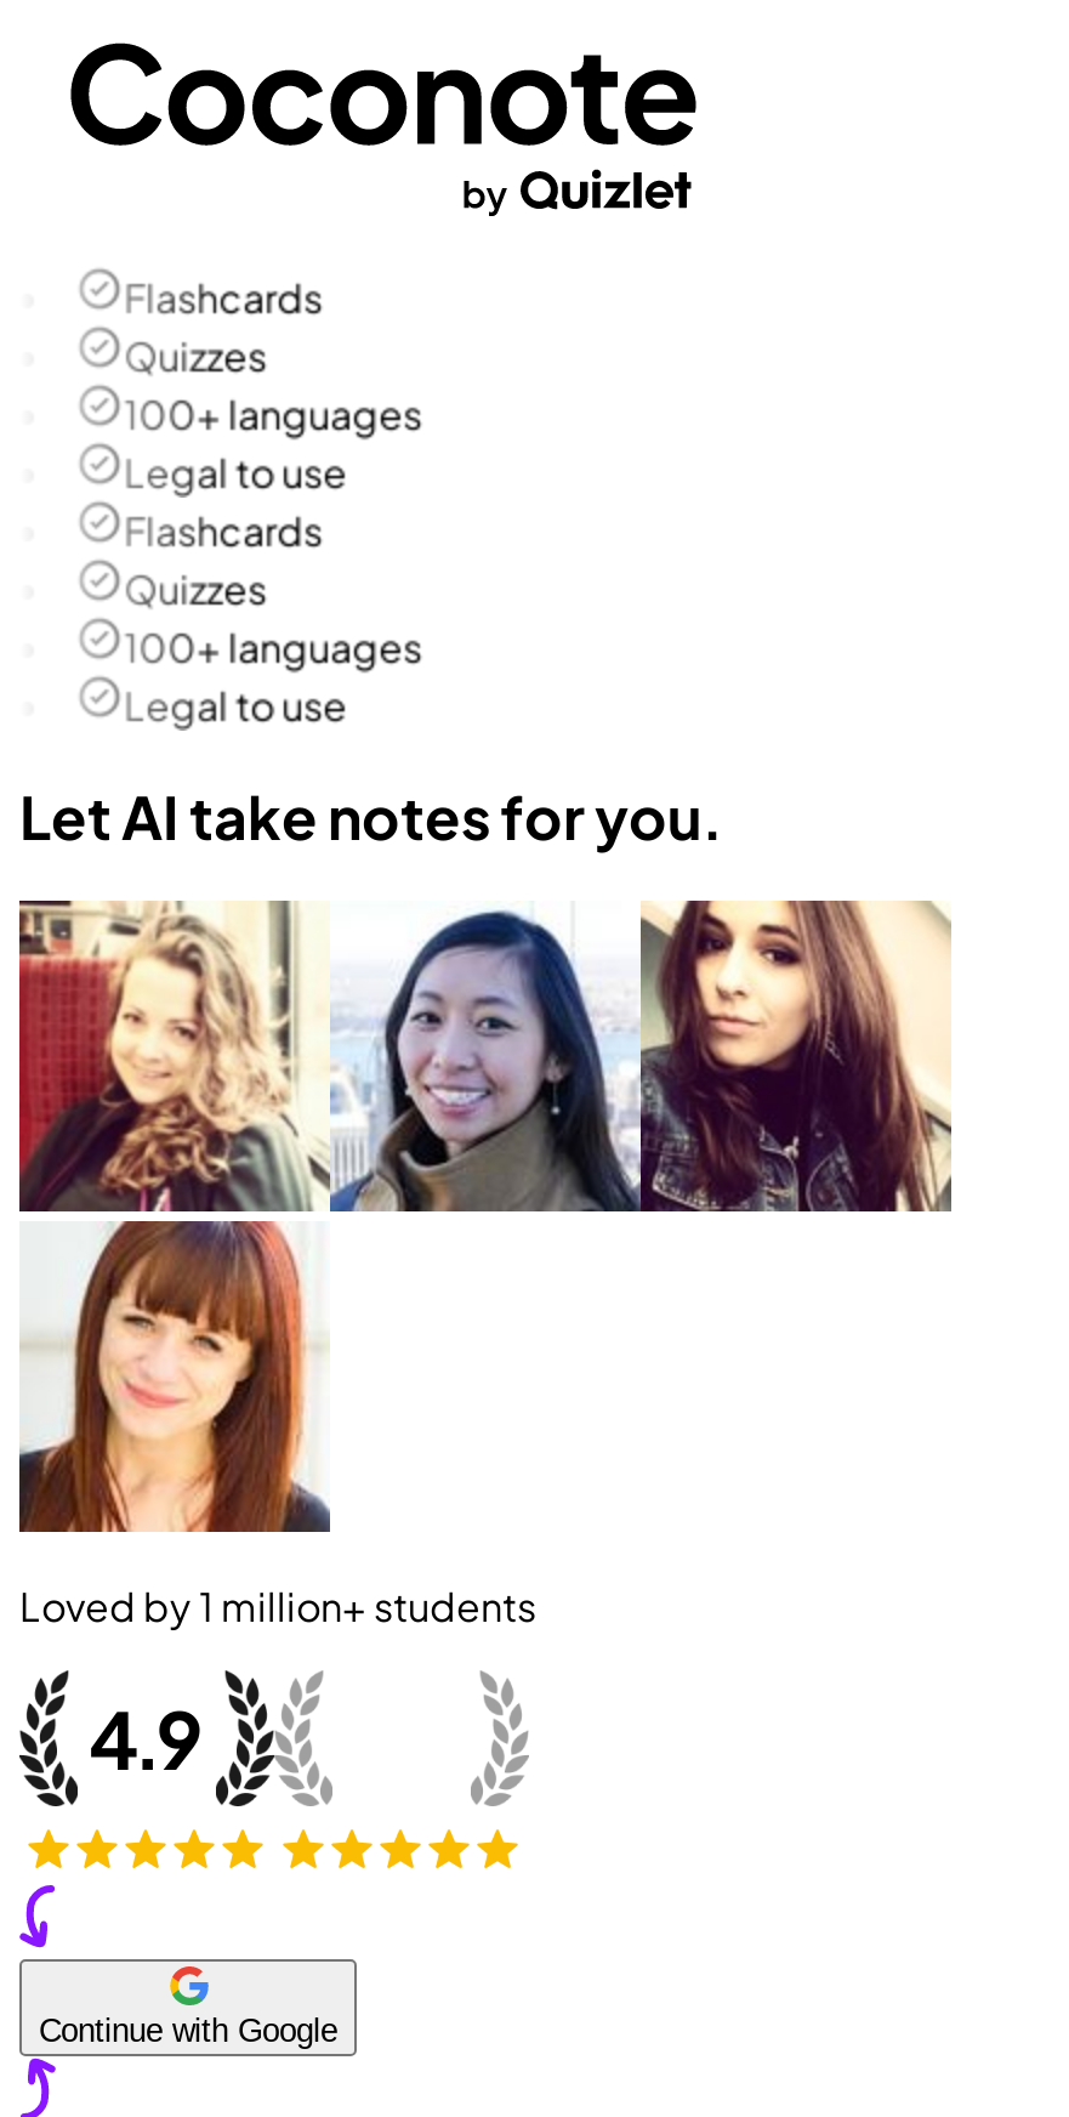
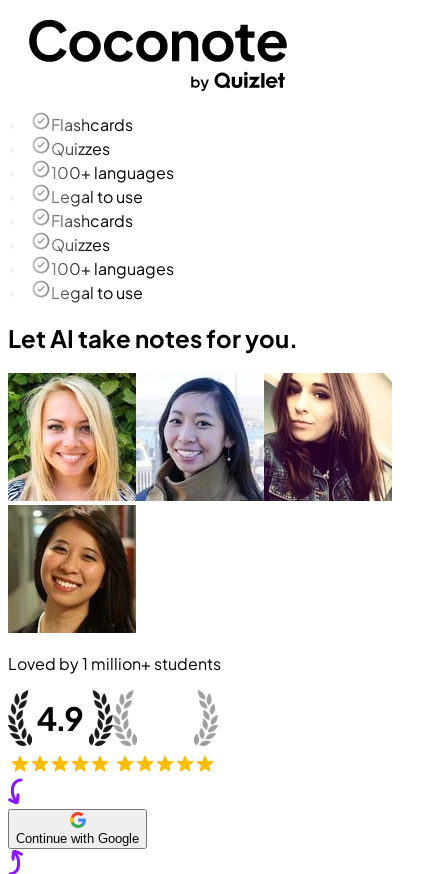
[17,901,332,1534] [image] -> [7,372,137,634] [image]

